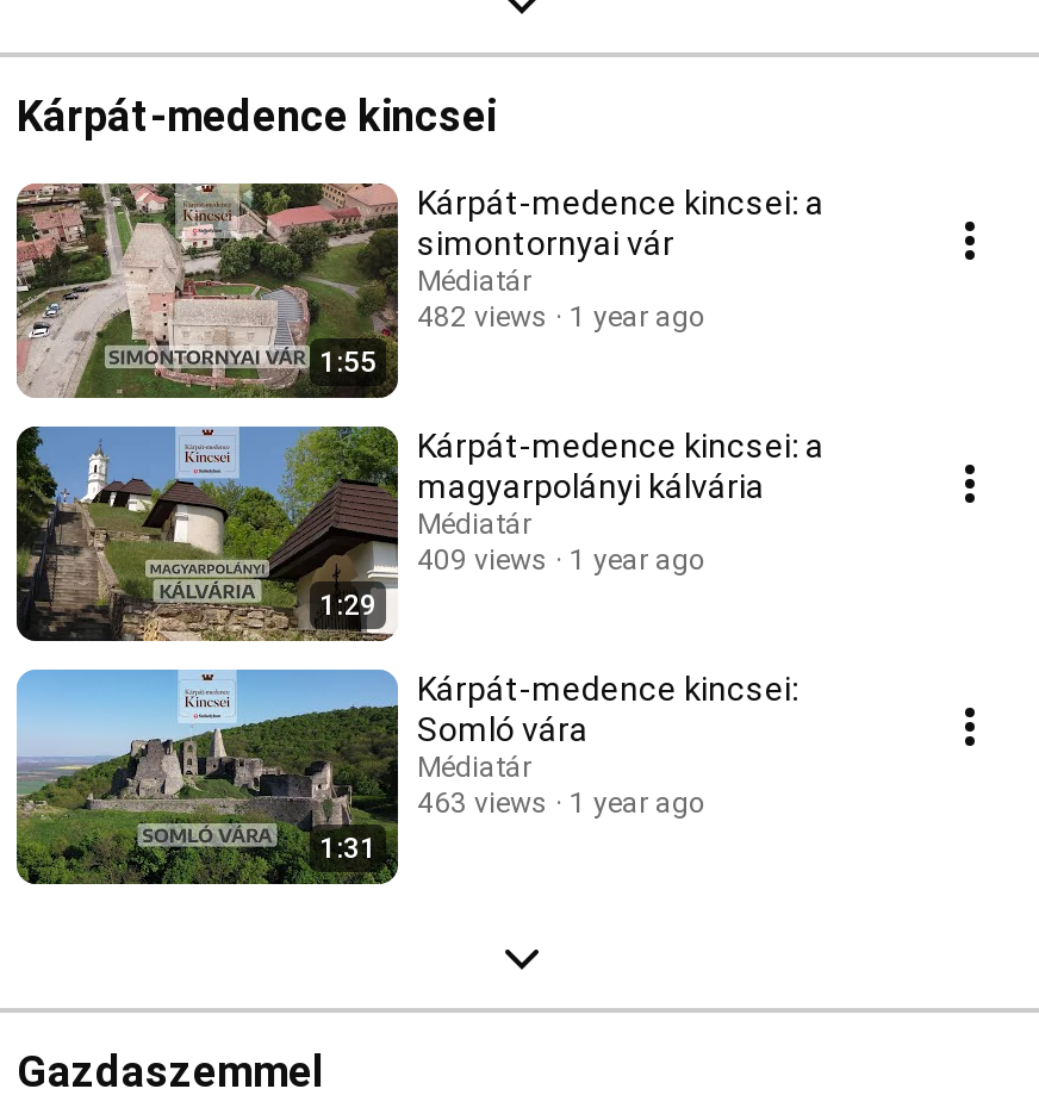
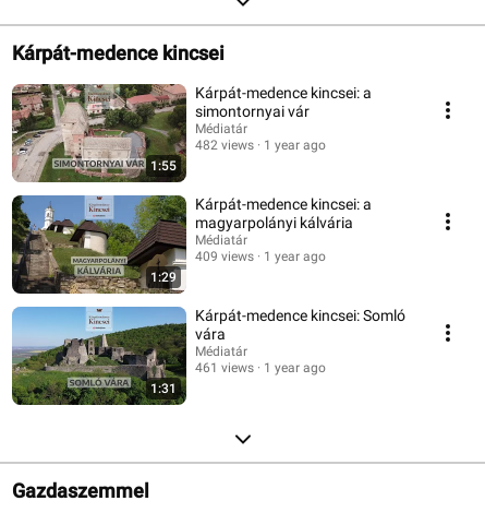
[417,788,705,821] 463 views 1 year ago -> [195,361,326,376] 461 views 1 year ago

